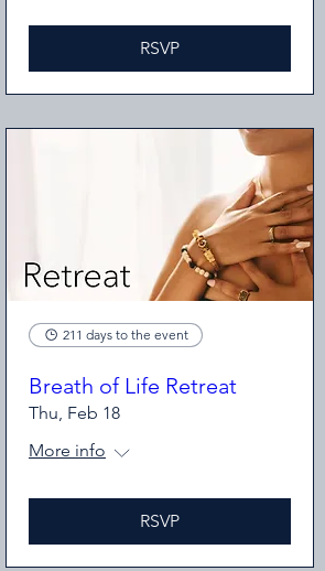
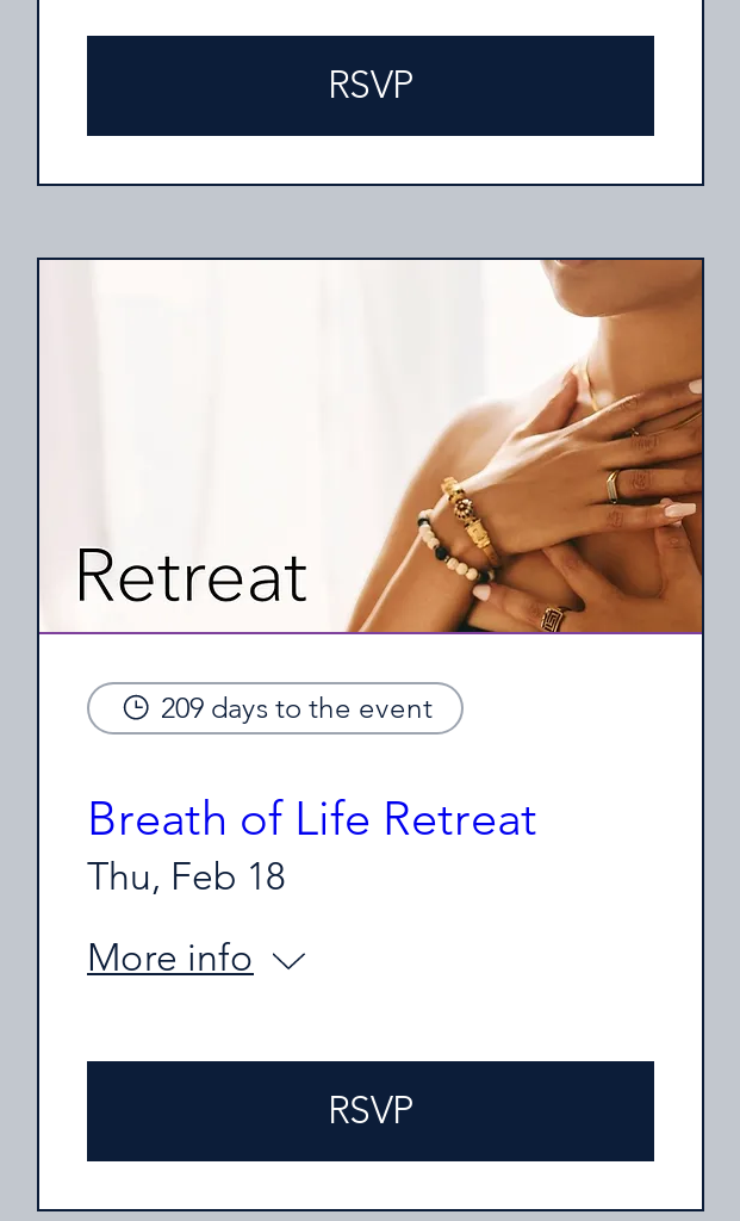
[63,327,188,343] 211 days to the event -> [161,688,433,724] 209 days to the event

